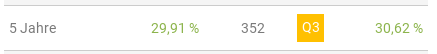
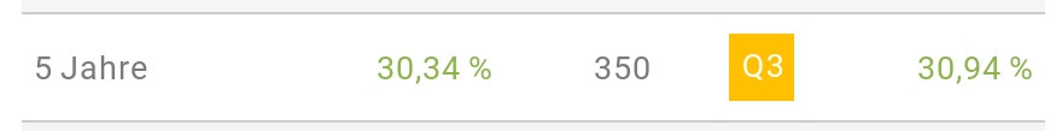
[151,20,199,36] 29,91 % -> [377,49,492,87] 30,34 %
[241,20,265,36] 352 -> [594,49,652,87] 350
[375,20,423,36] 30,62 % -> [917,49,1033,87] 30,94 %

